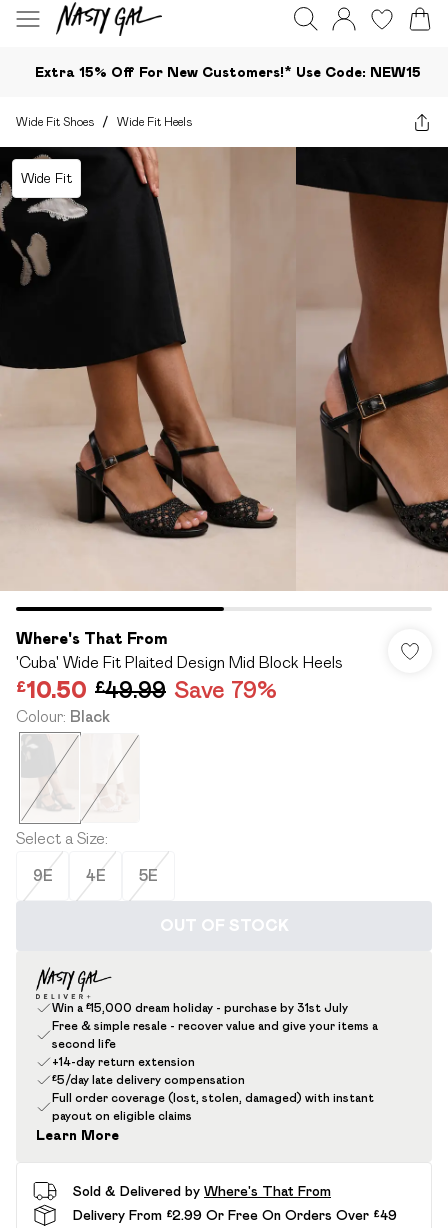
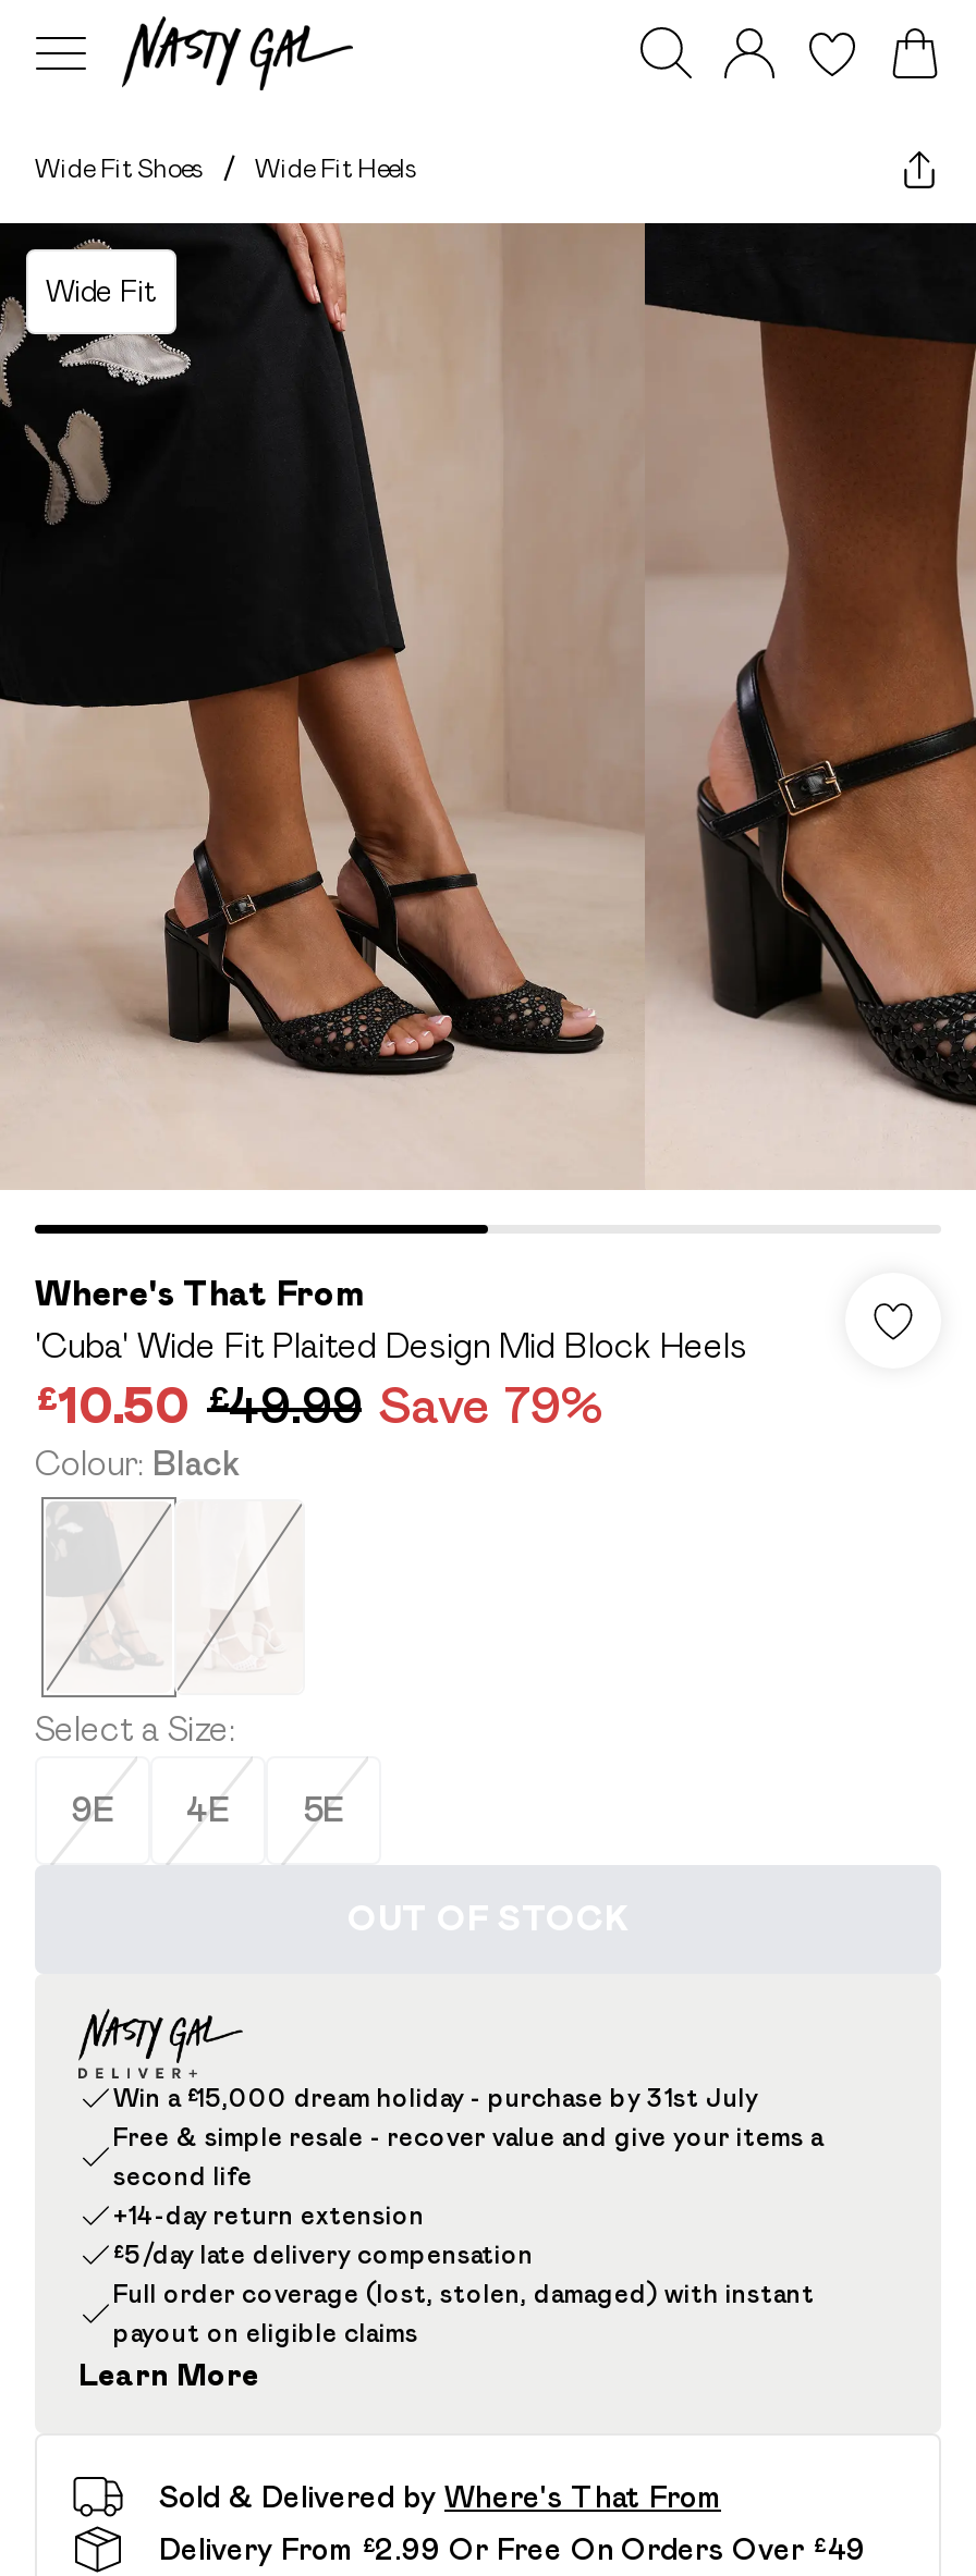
[35,63,421,79] Extra 15% Off For New Customers!* Use Code: NEW15 -> none

